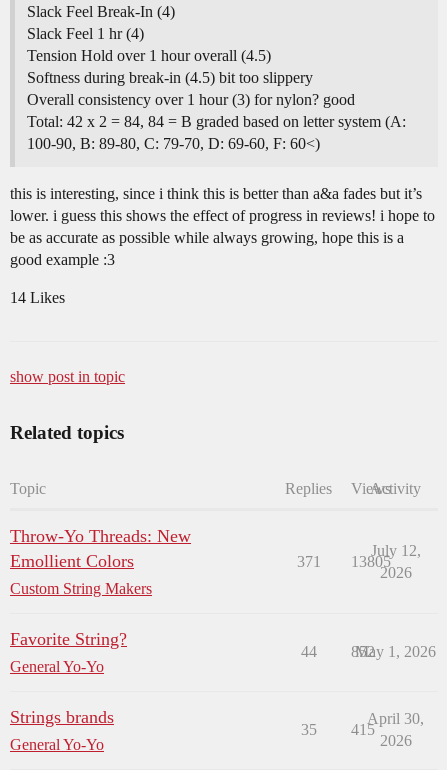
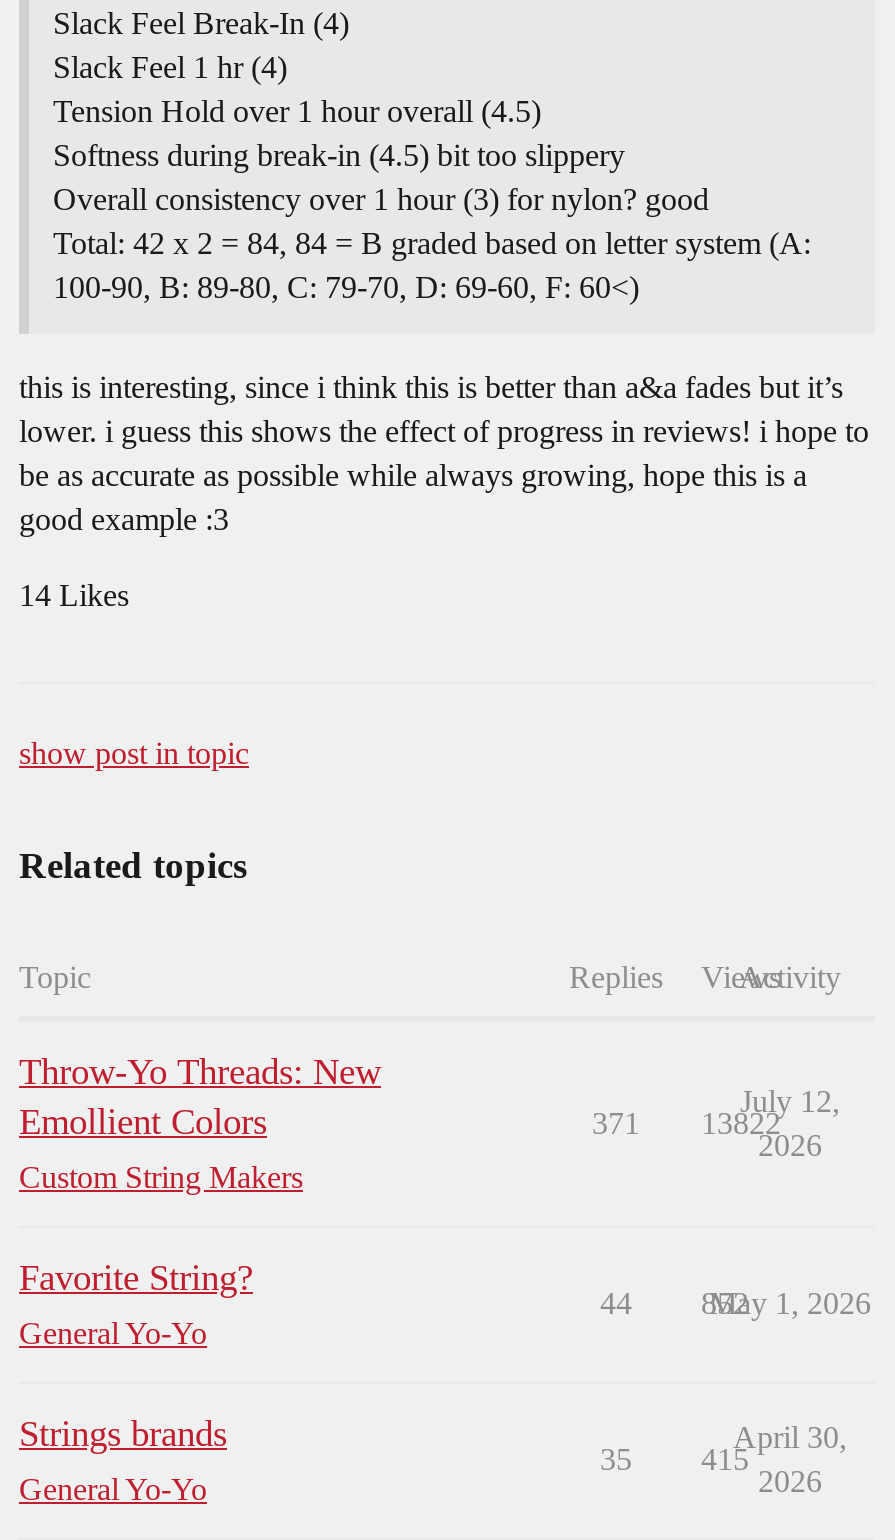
[296,553,391,570] 371 13805 -> [592,1106,781,1140] 371 13822

